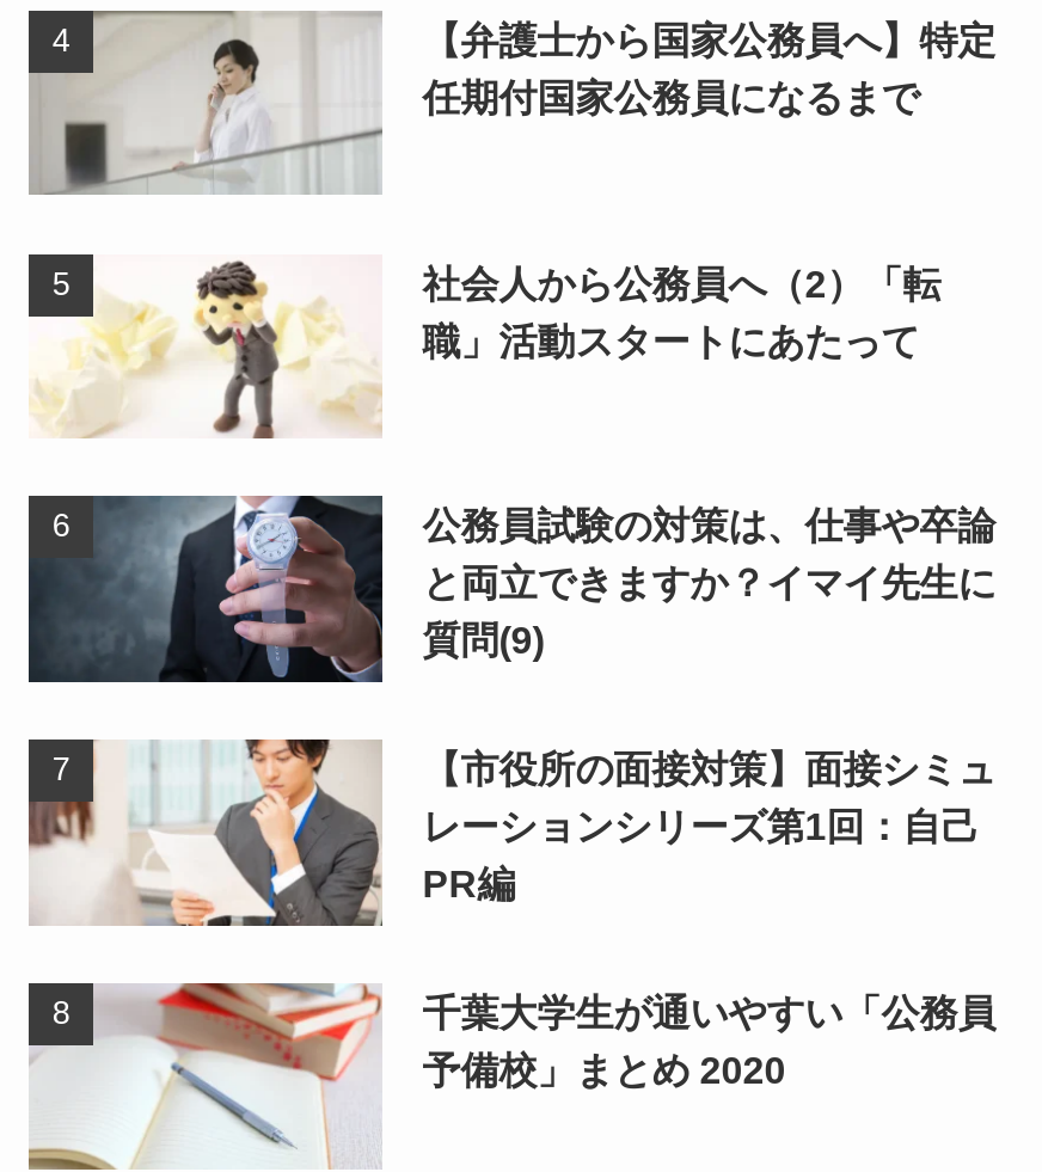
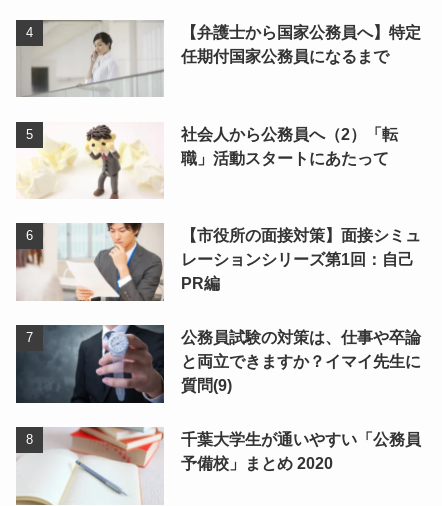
moved [26,493,996,685] -> [15,324,421,404]: [image] | 公務員試験の対策は、仕事や卒論 | と両立できますか？イマイ先生に | 質問(9)
moved [26,735,996,931] -> [15,221,421,303]: [image] | 【市役所の面接対策】面接シミュ | レーションシリーズ第1回：自己 | PR編

